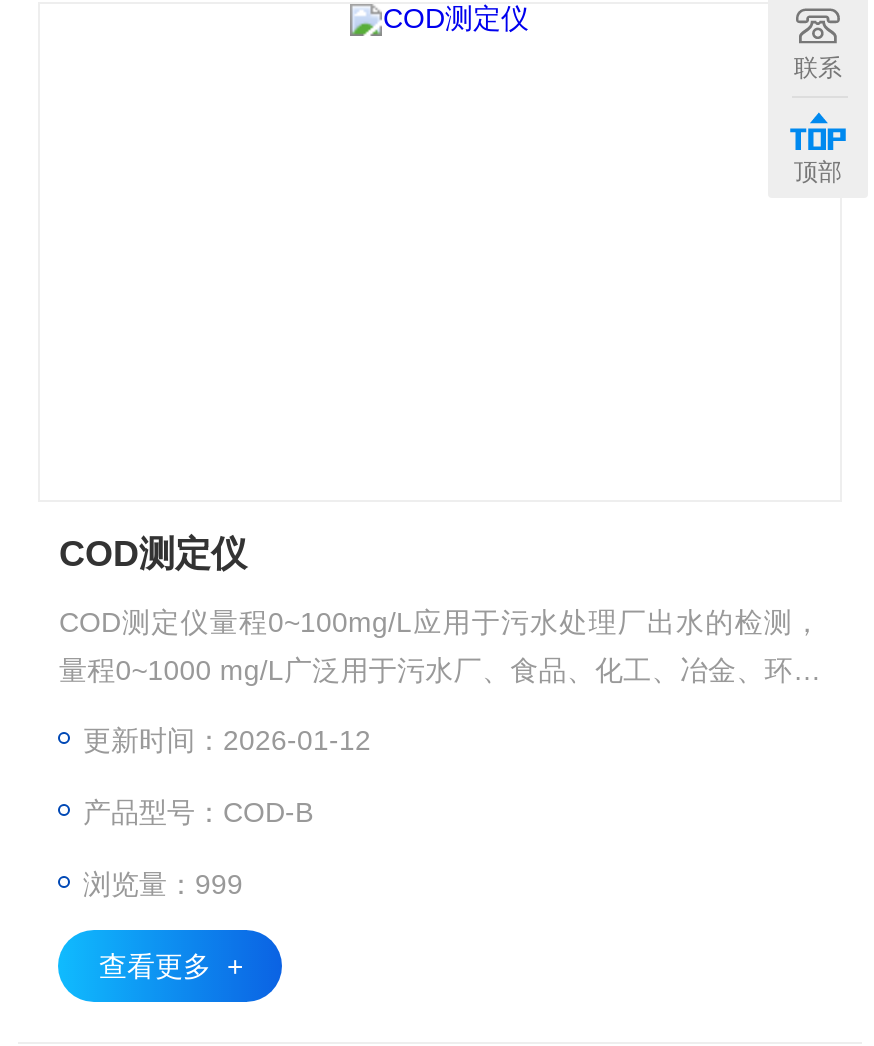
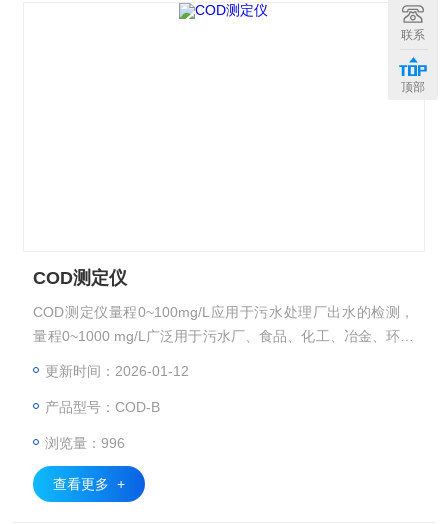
[83,868,243,900] 浏览量：999 -> [45,435,125,451] 浏览量：996

